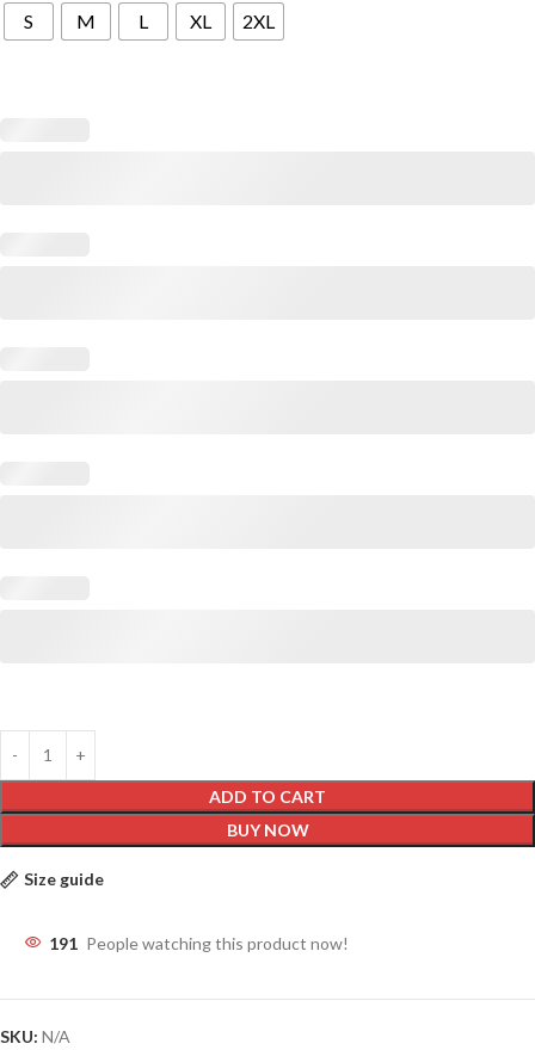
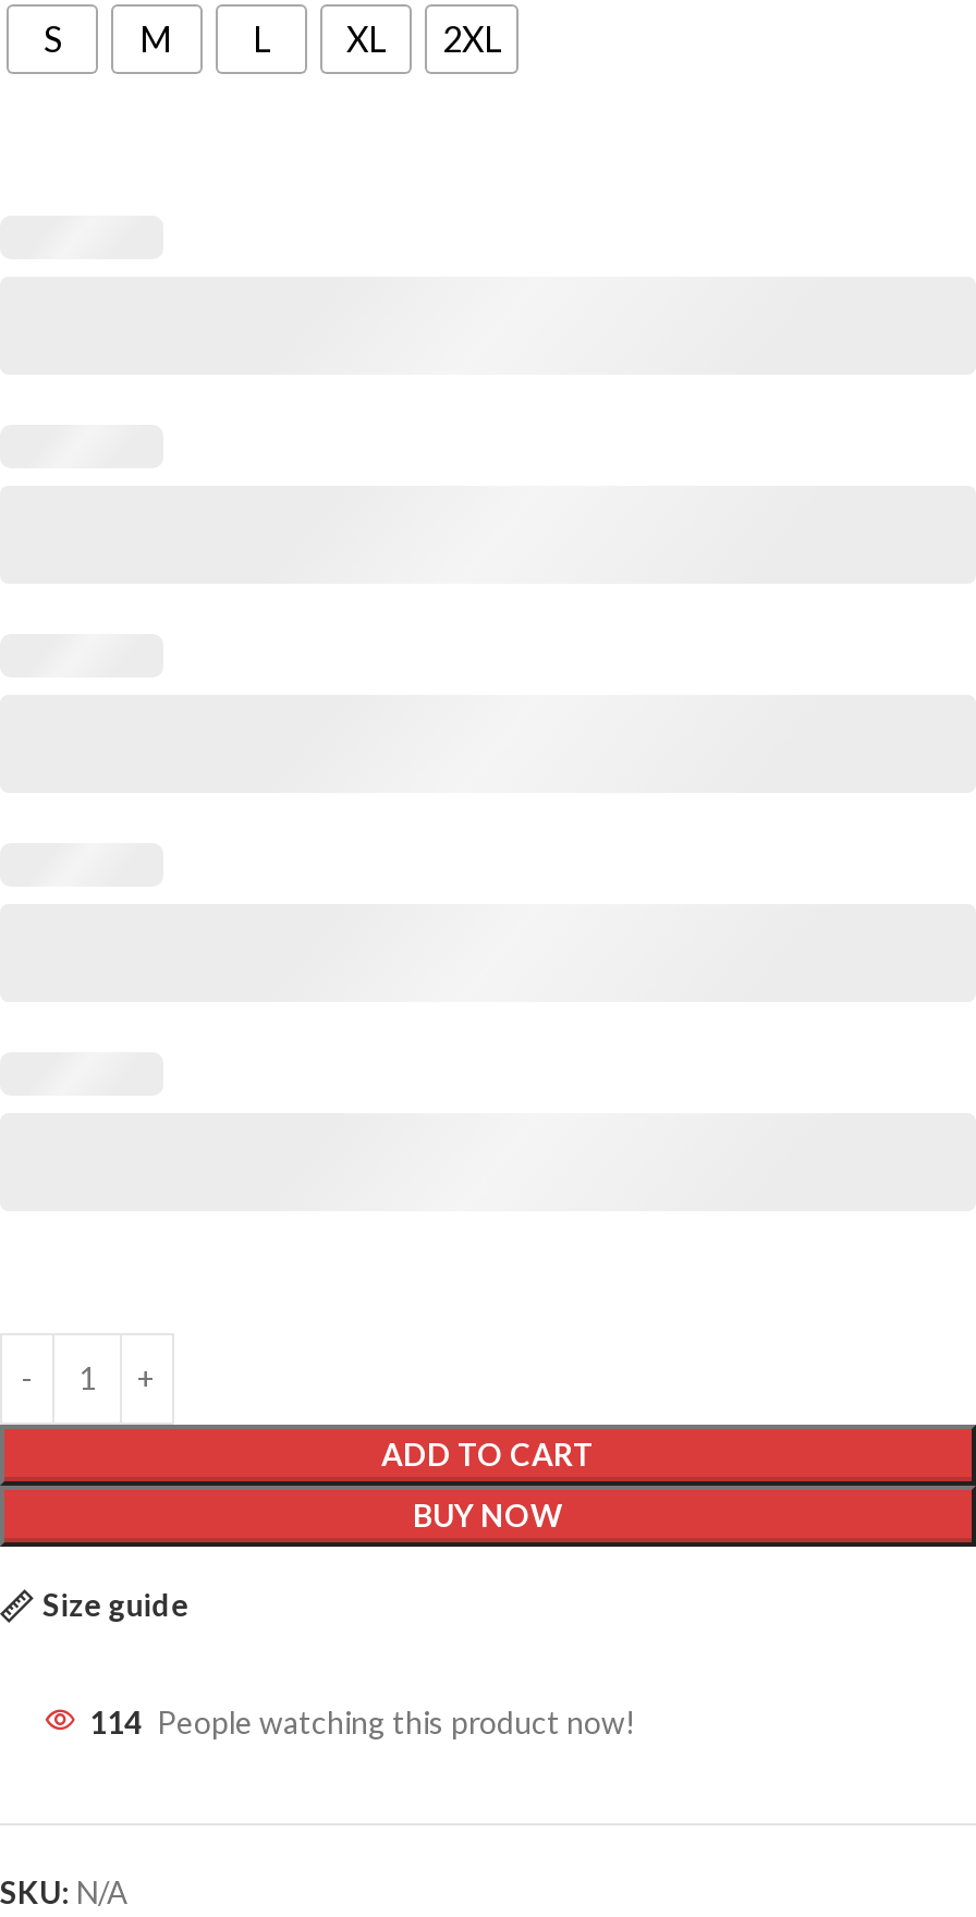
[49,933,349,953] 191 People watching this product now! -> [89,1703,636,1740] 114 People watching this product now!

